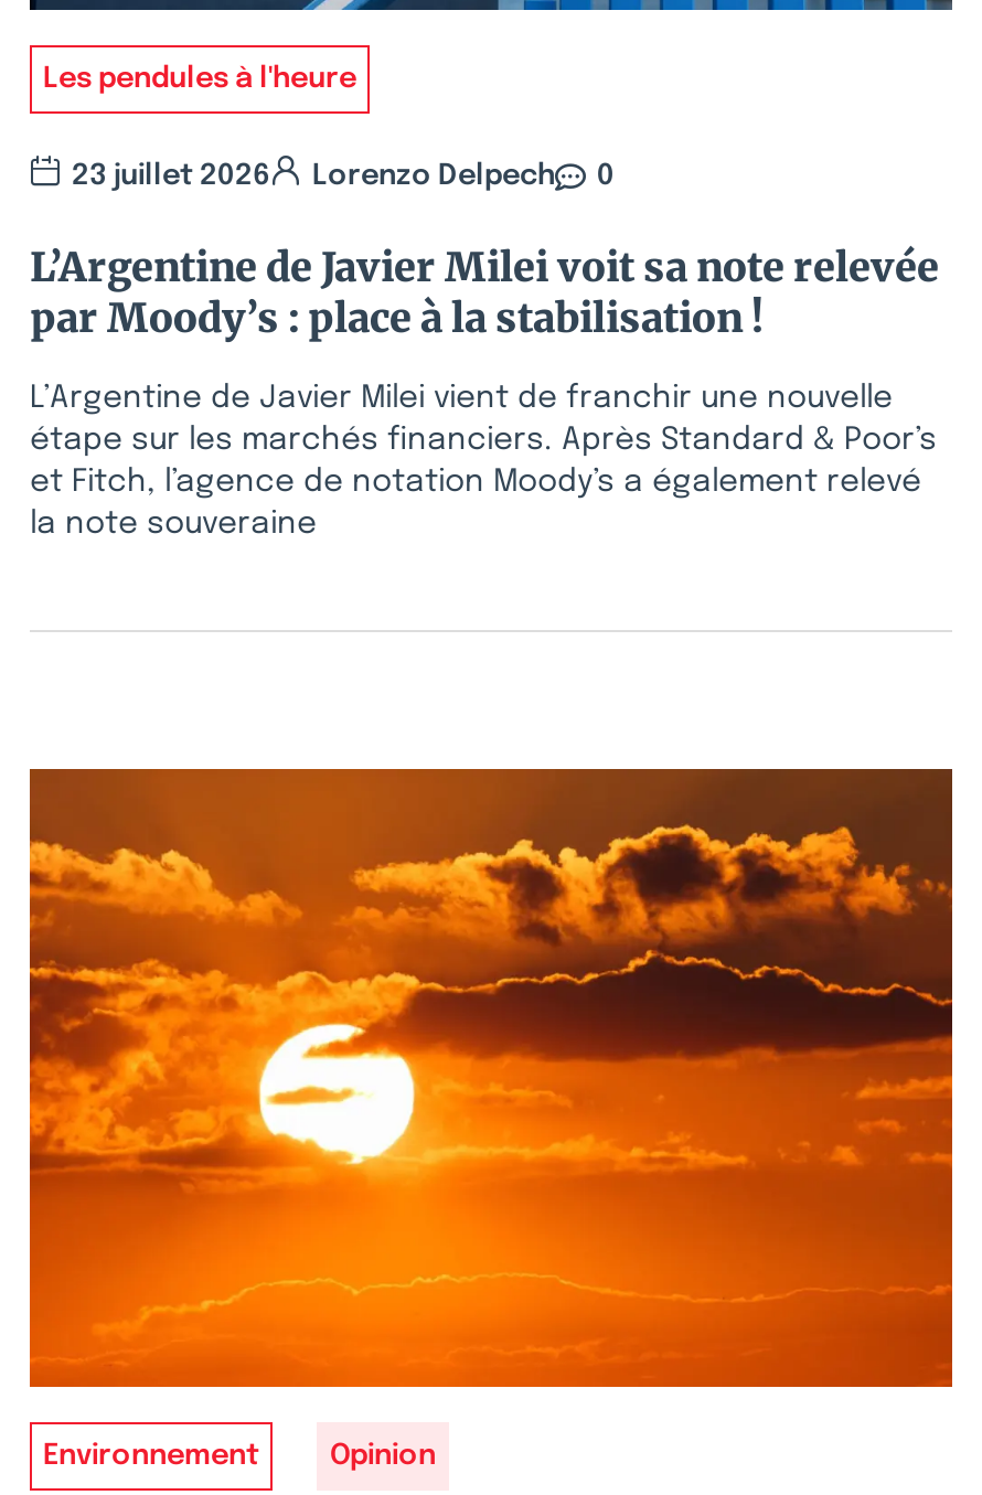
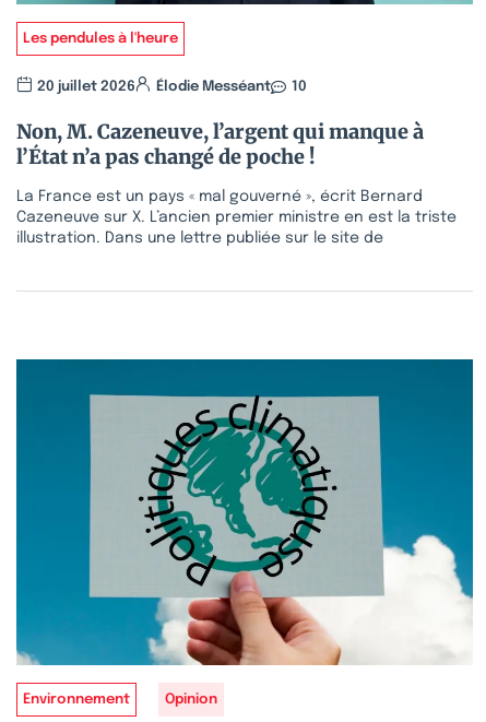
[72,161,615,190] 23 juillet 2026 | Lorenzo Delpech | 0 -> [37,80,307,94] 20 juillet 2026 | Élodie Messéant | 10
[30,240,939,342] L’Argentine de Javier Milei voit sa note relevée | par Moody’s : place à la stabilisation ! -> [16,119,424,169] Non, M. Cazeneuve, l’argent qui manque à | l’État n’a pas changé de poche !
[30,382,937,538] L’Argentine de Javier Milei vient de franchir une nouvelle | étape sur les marchés financiers. Après Standard & Poor’s | et Fitch, l’agence de notation Moody’s a également relevé | la note souveraine -> [16,189,457,246] La France est un pays « mal gouverné », écrit Bernard | Cazeneuve sur X. L’ancien premier ministre en est la triste | illustration. Dans une lettre publiée sur le site de
[28,766,954,1390] [image] -> [15,358,474,666] [image]

